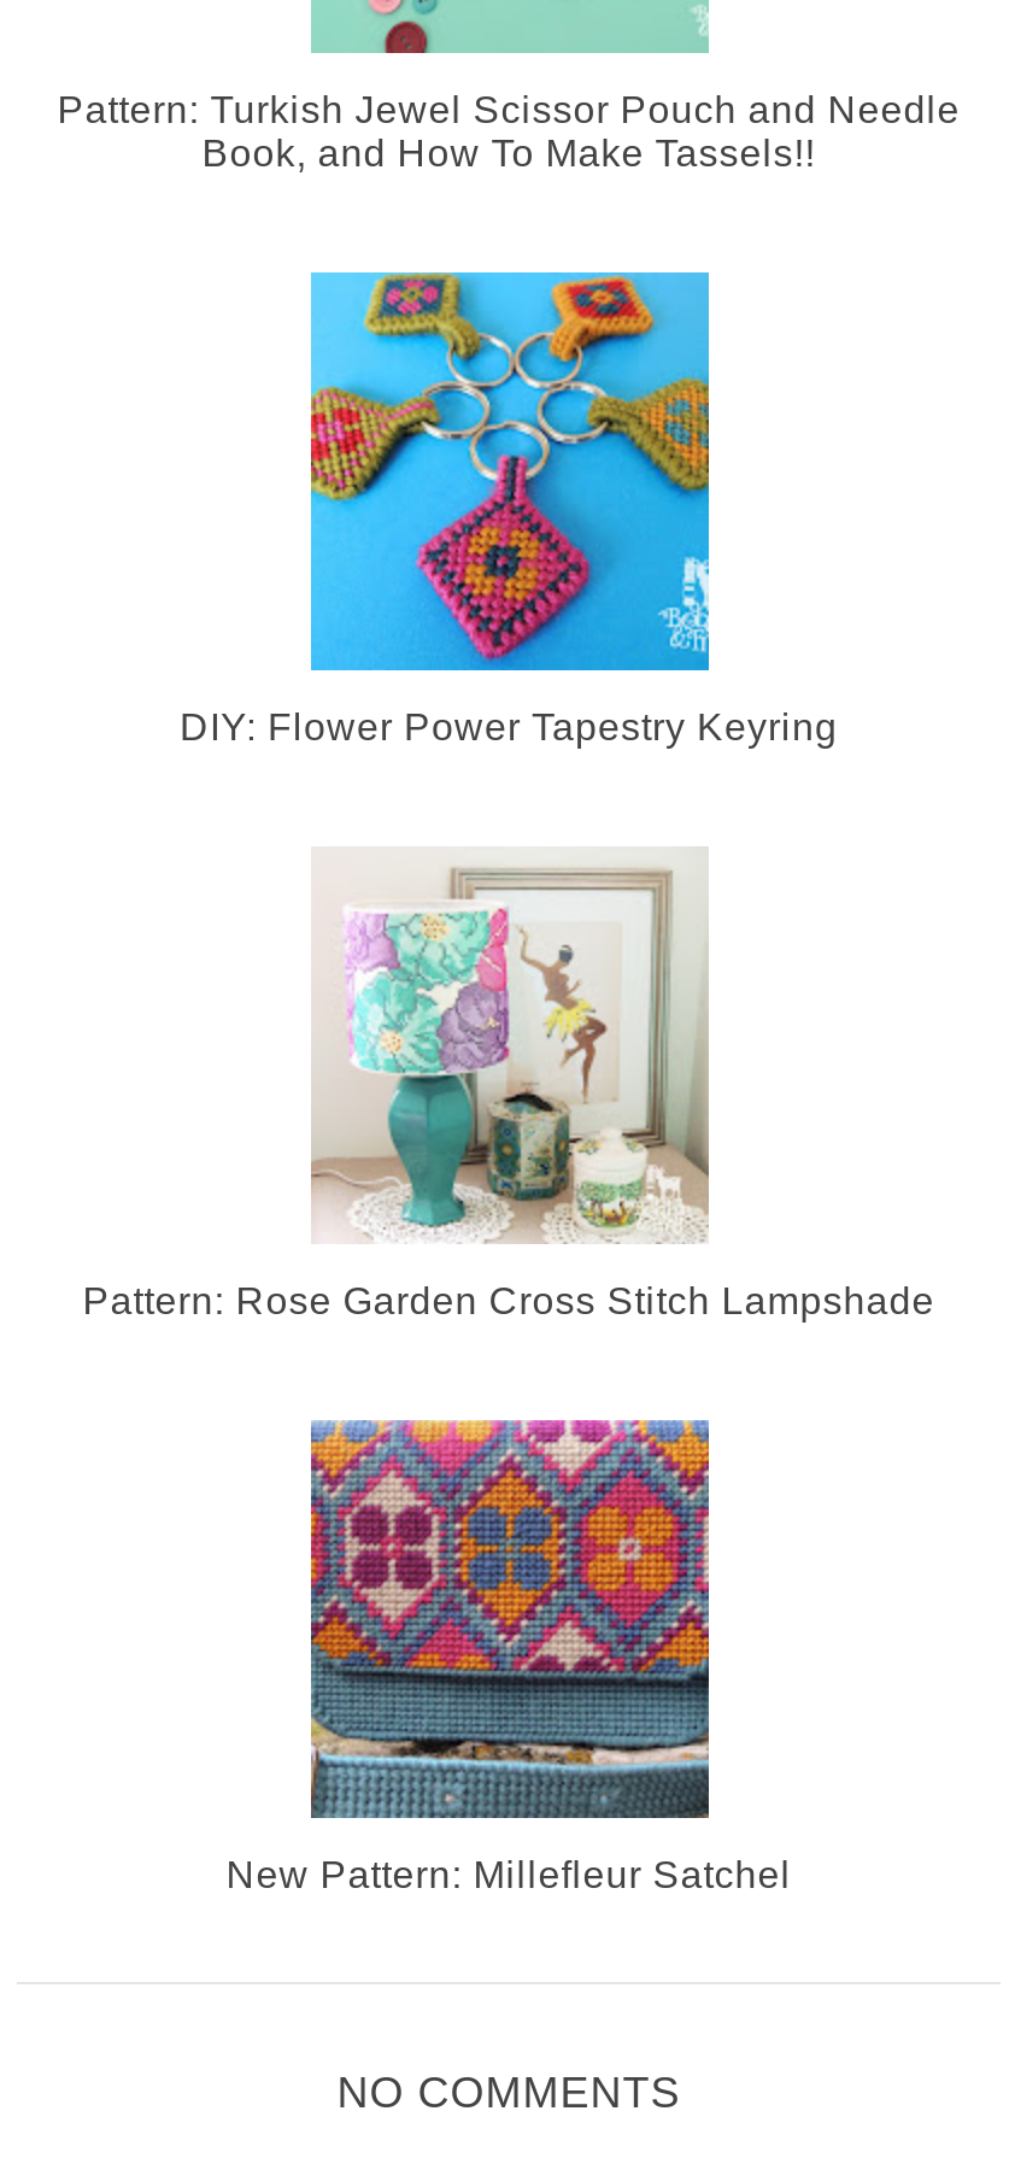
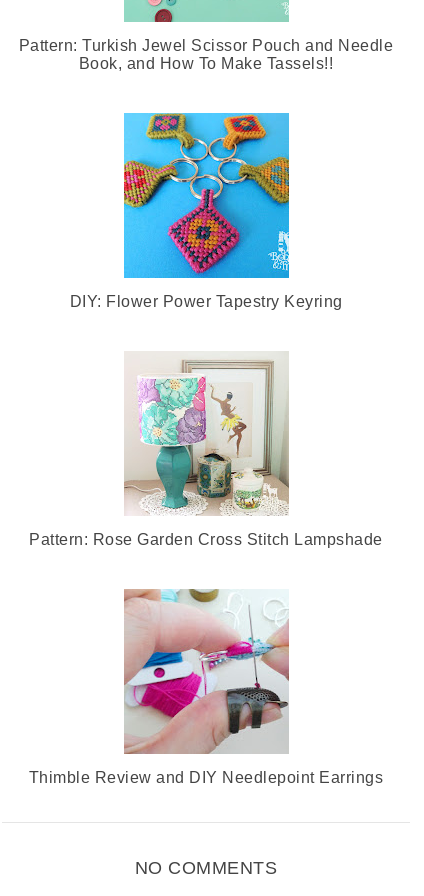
[226,1418,791,1895] [image] | New Pattern: Millefleur Satchel -> [29,588,383,786] [image] | Thimble Review and DIY Needlepoint Earrings

